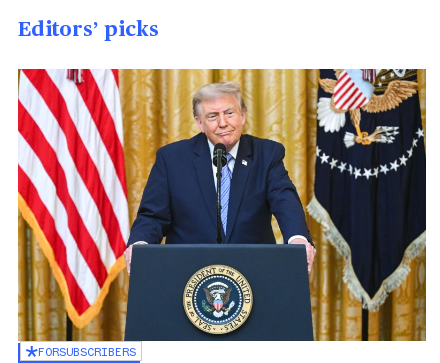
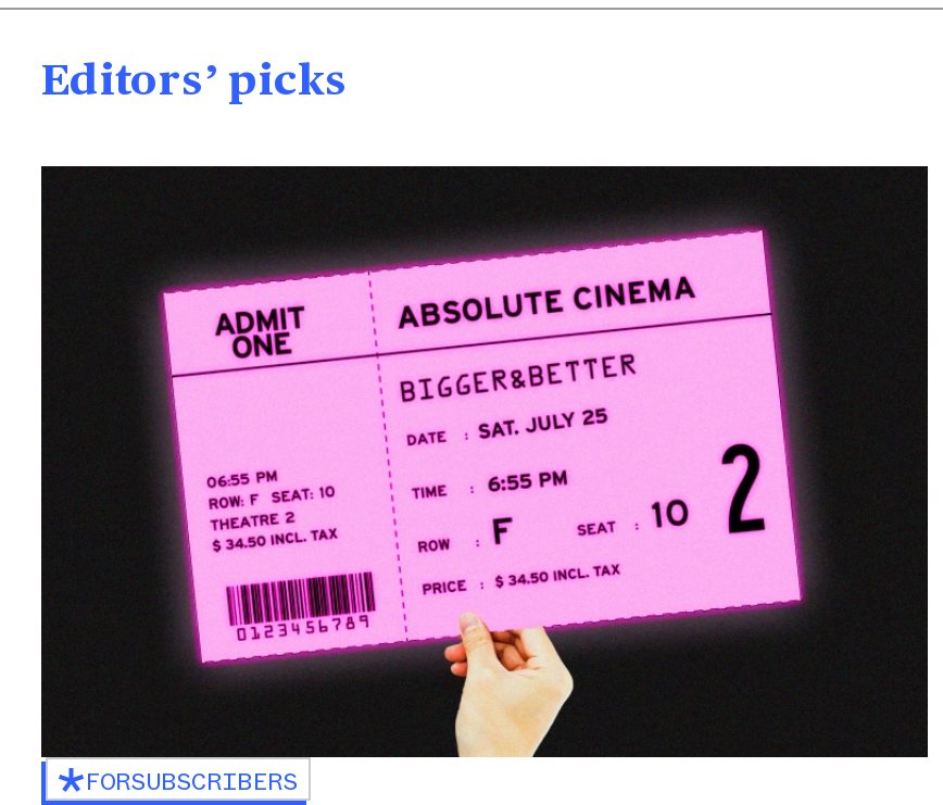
[17,68,427,342] [image] -> [39,164,930,759] [image]

